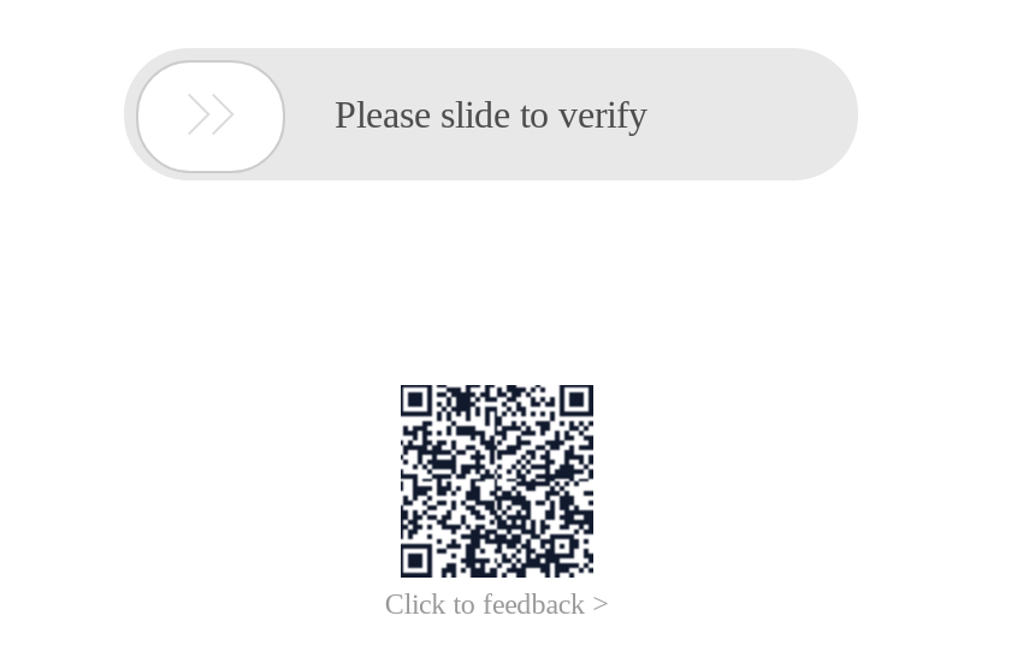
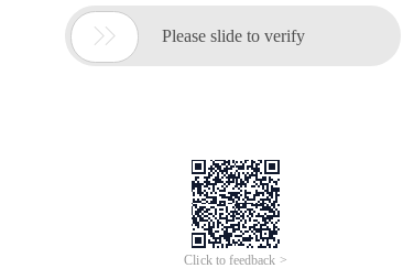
[398,385,596,580] [image] -> [192,159,281,249] [image]

